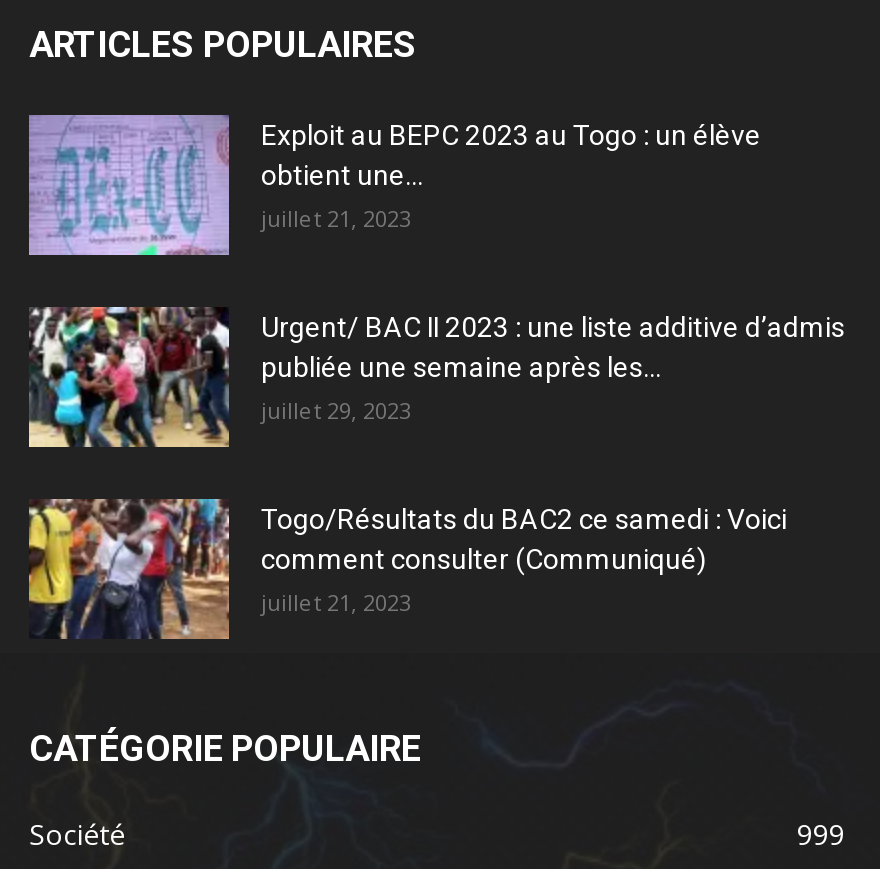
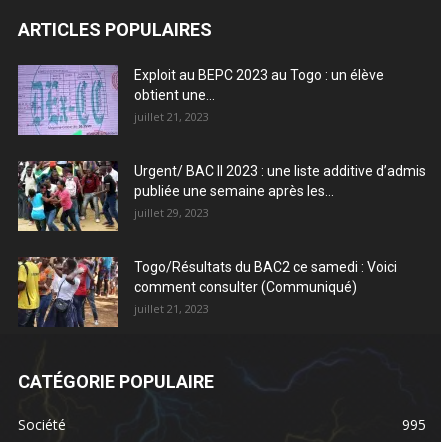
[797,815,845,853] 999 -> [402,415,426,434] 995

